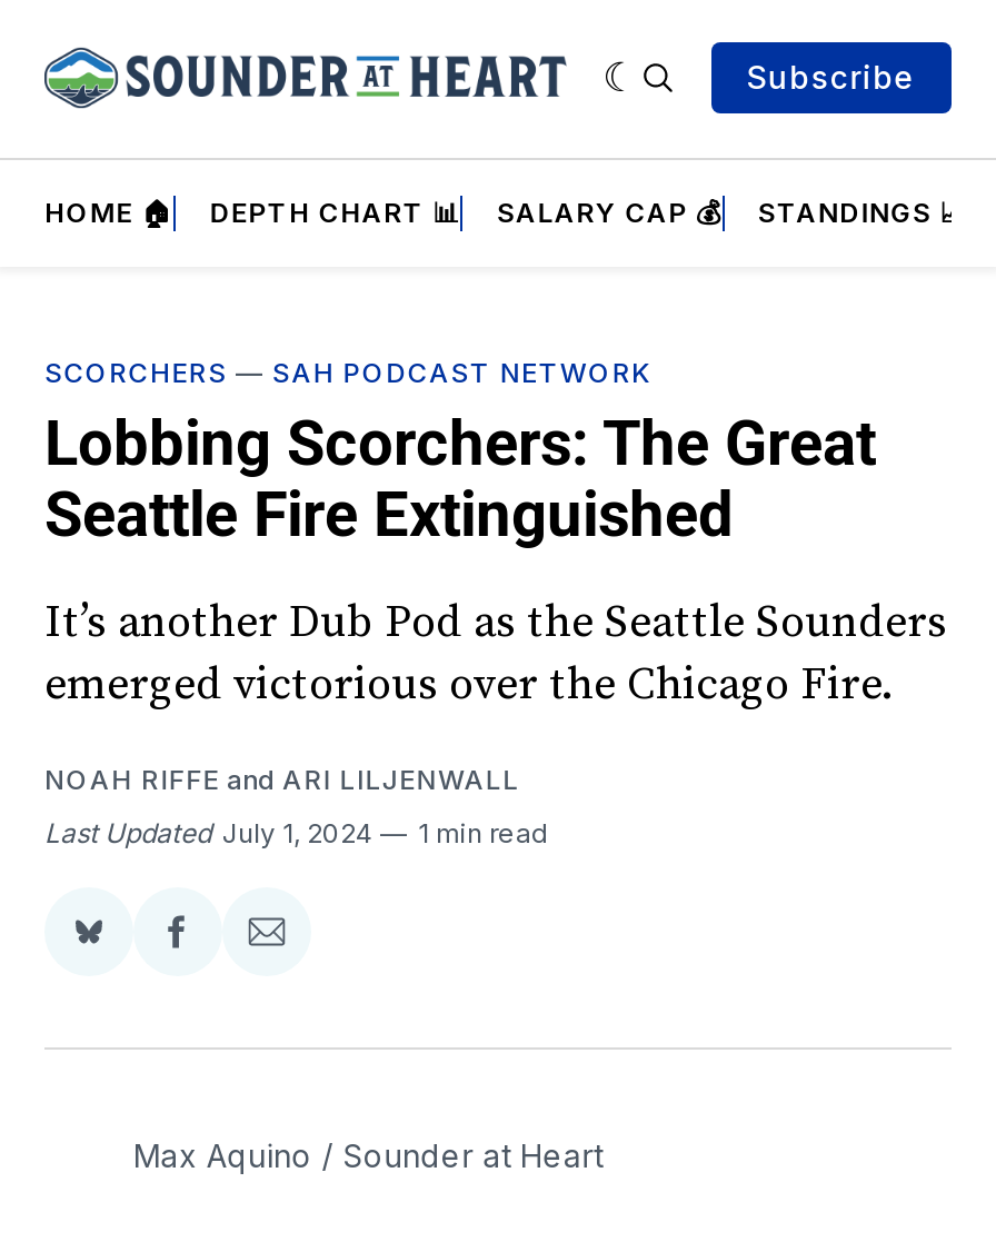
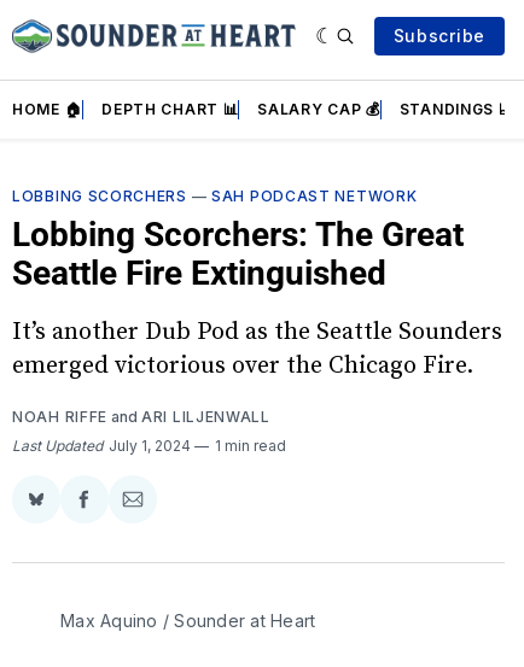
[44,356,651,389] SCORCHERS — SAH PODCAST NETWORK -> [12,187,417,205] LOBBING SCORCHERS — SAH PODCAST NETWORK

